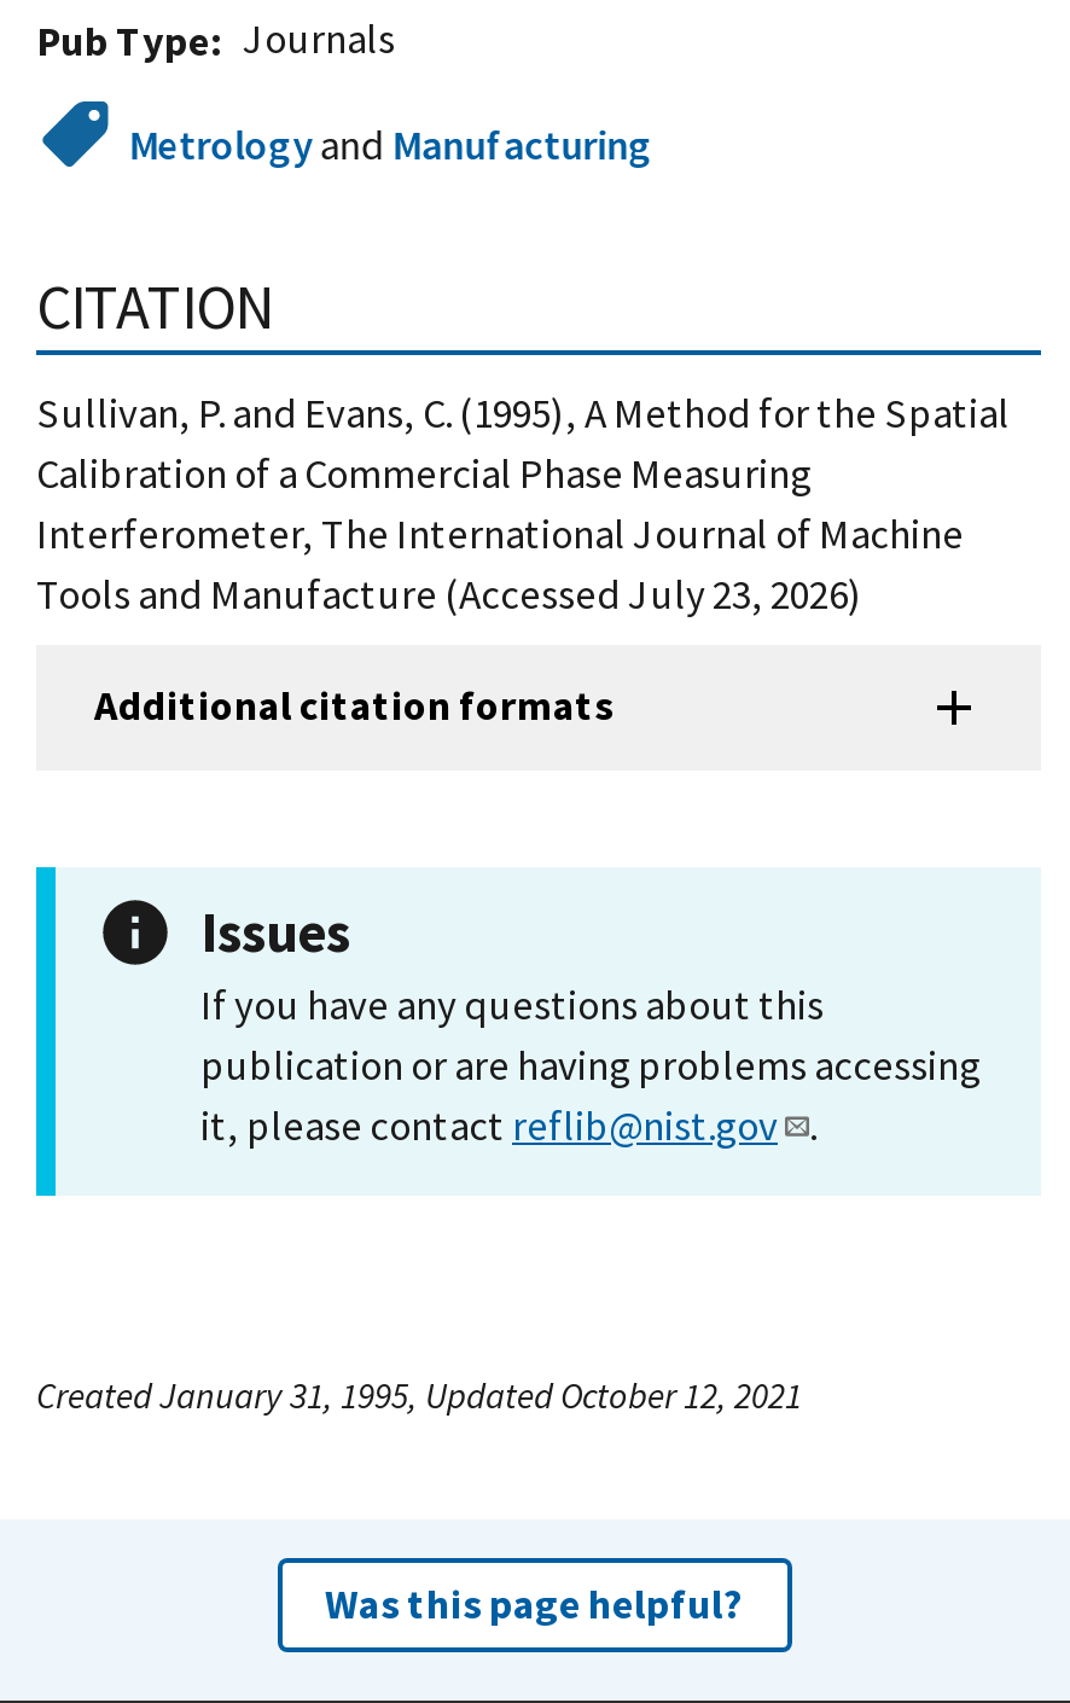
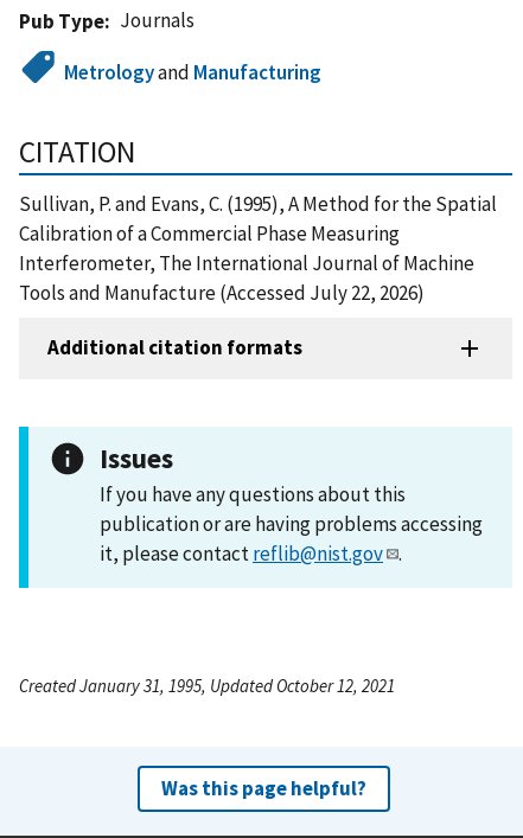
[36,567,862,621] Tools and Manufacture (Accessed July 23, 2026) -> [19,280,425,306] Tools and Manufacture (Accessed July 22, 2026)

